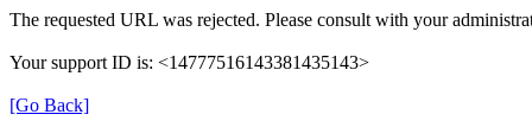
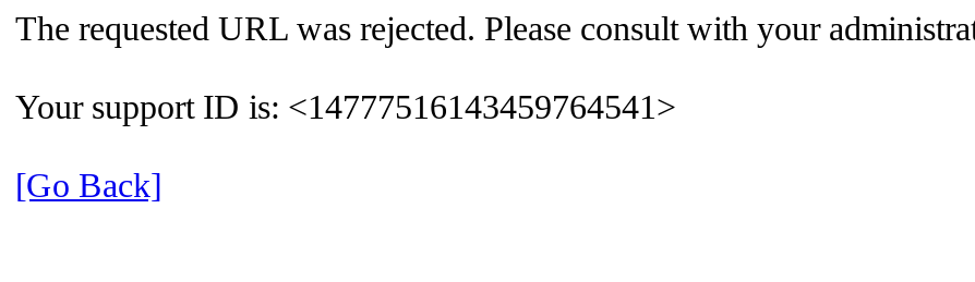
[9,52,369,72] Your support ID is: <14777516143381435143> -> [15,88,676,125] Your support ID is: <14777516143459764541>

